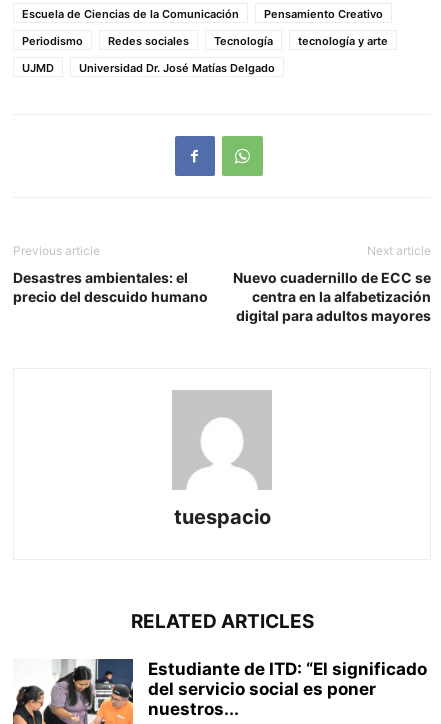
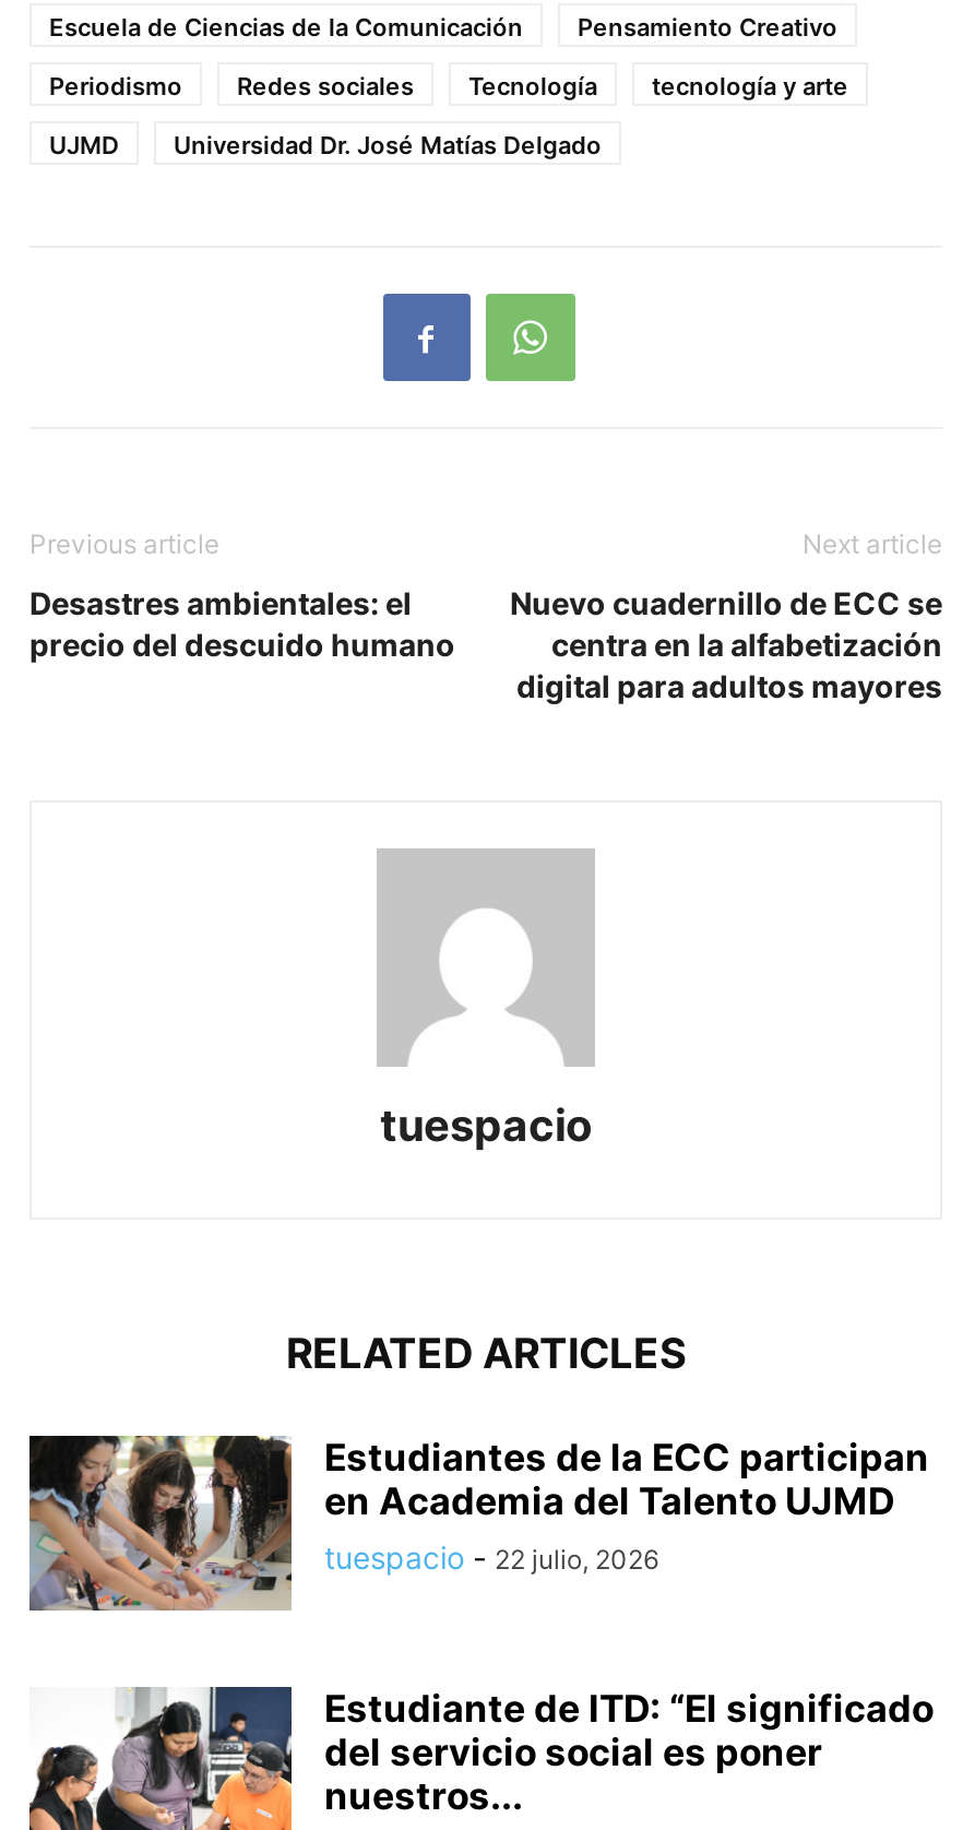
none -> [27,1433,929,1614] [image] | Estudiantes de la ECC participan | en Academia del Talento UJMD | tuespacio - 22 julio, 2026

